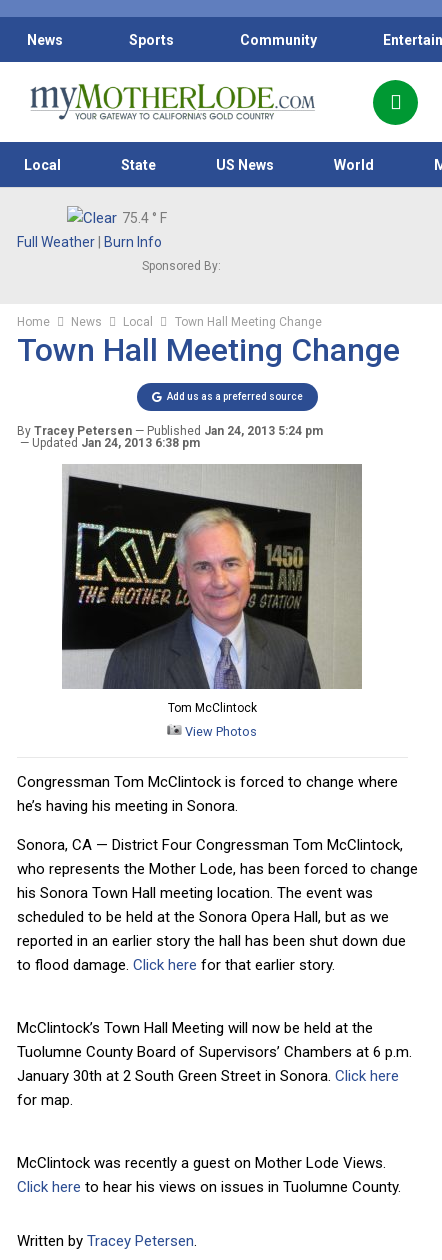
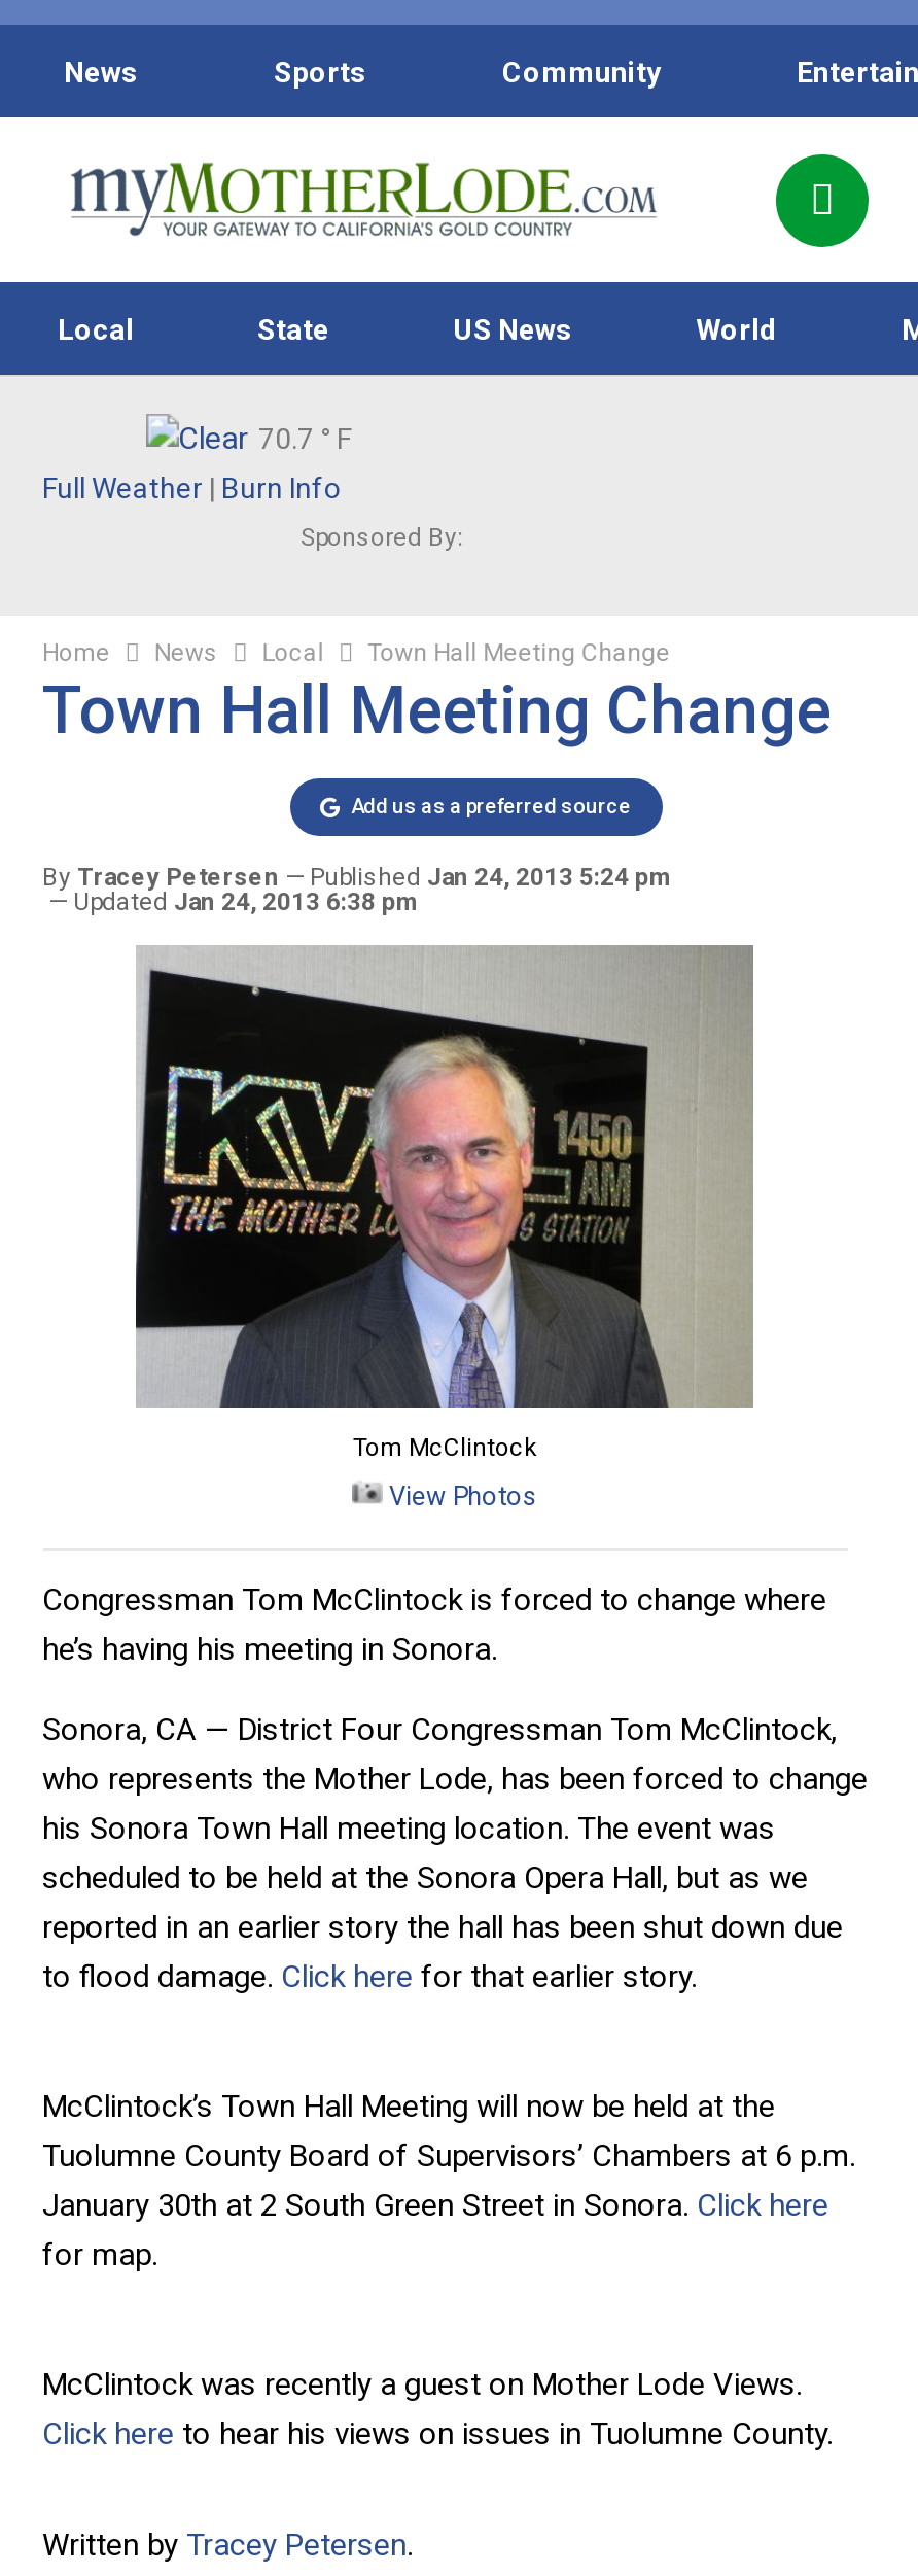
[121,210,166,226] 75.4 ° F -> [258,422,351,455] 70.7 ° F

